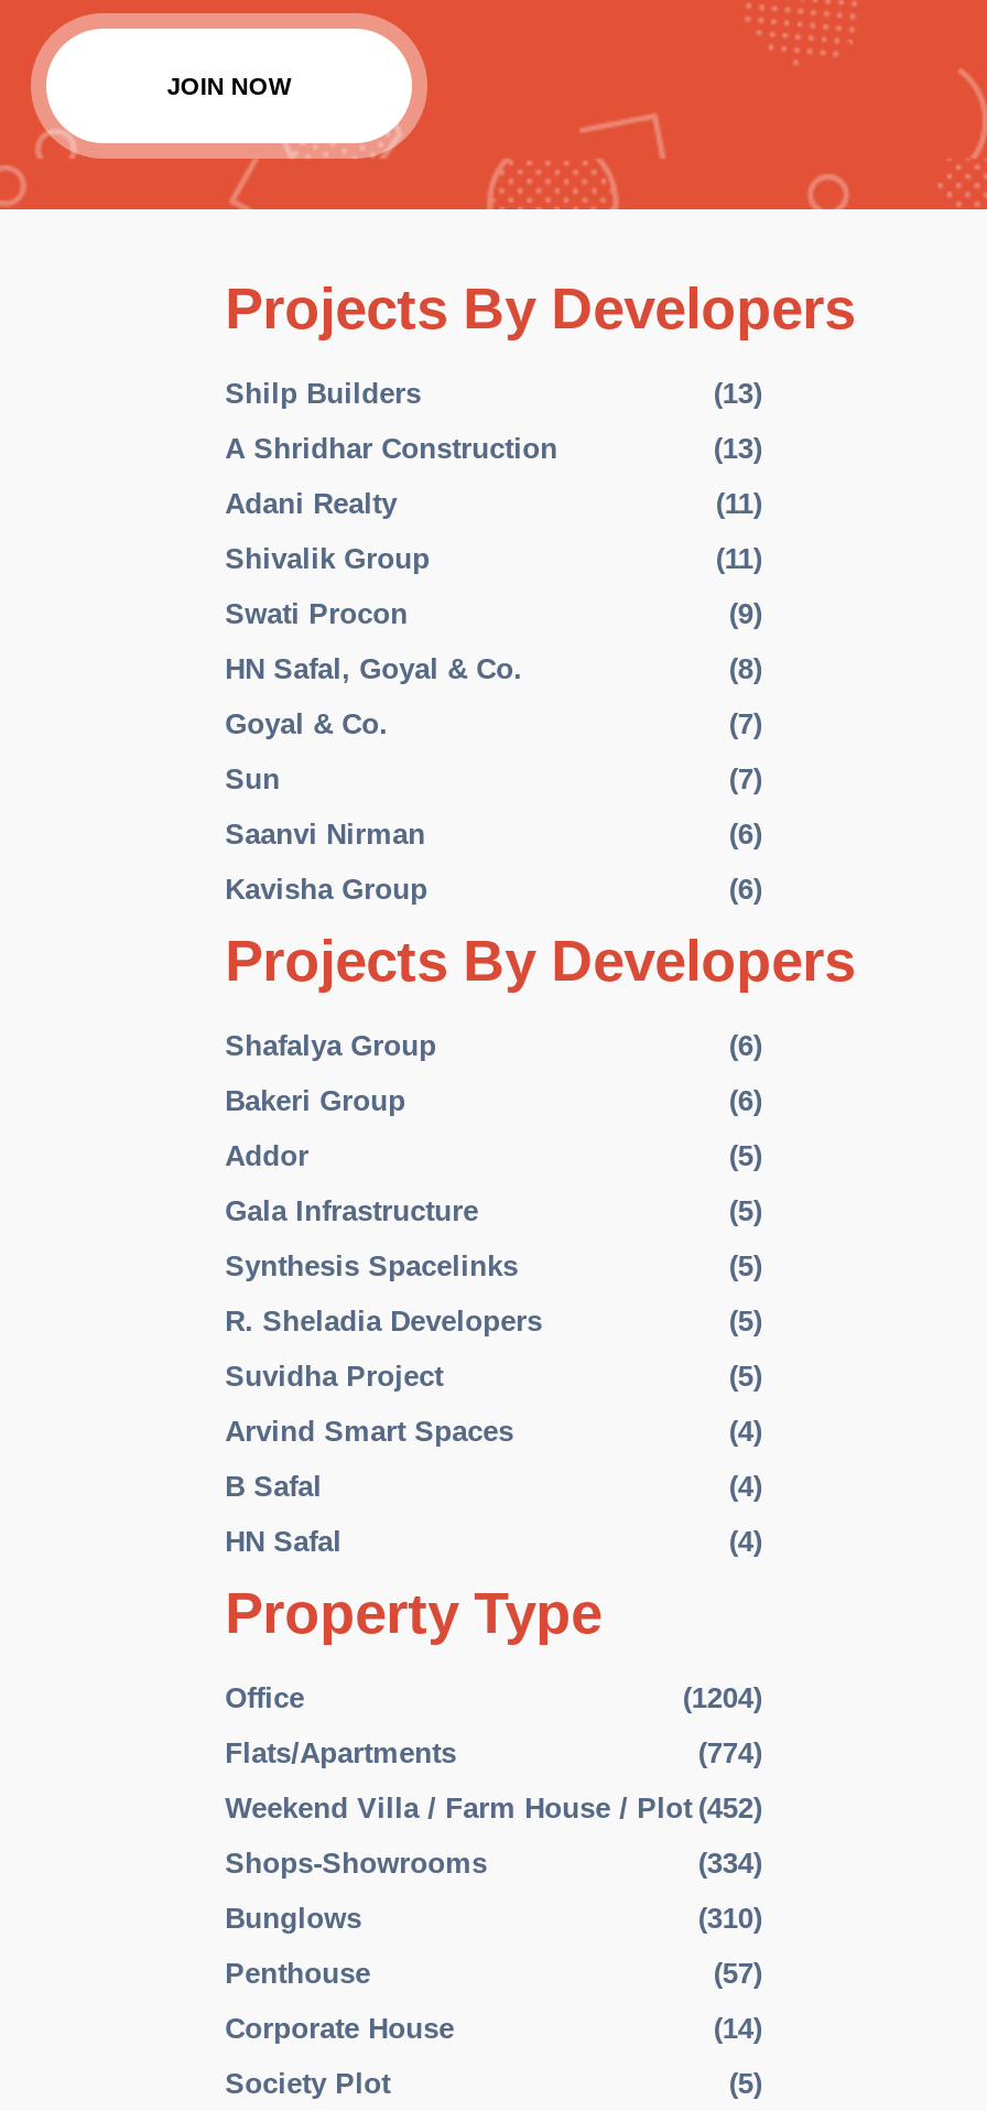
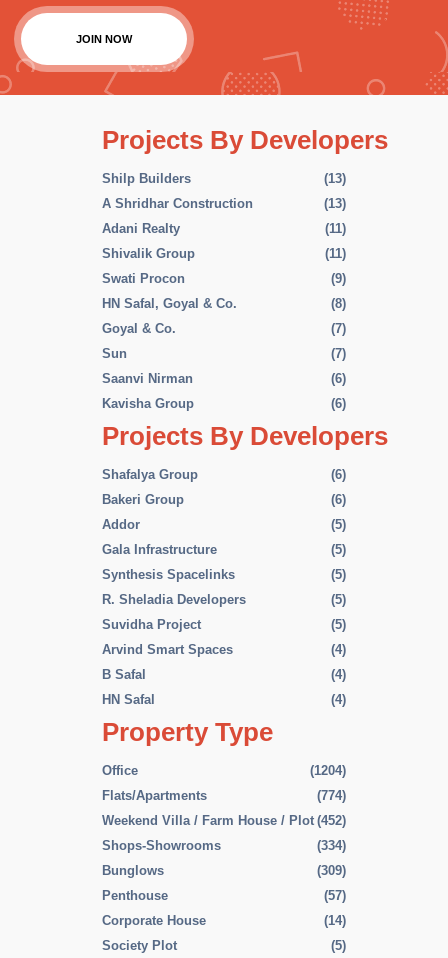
[698,1902,762,1935] (310) -> [317,863,346,878] (309)

